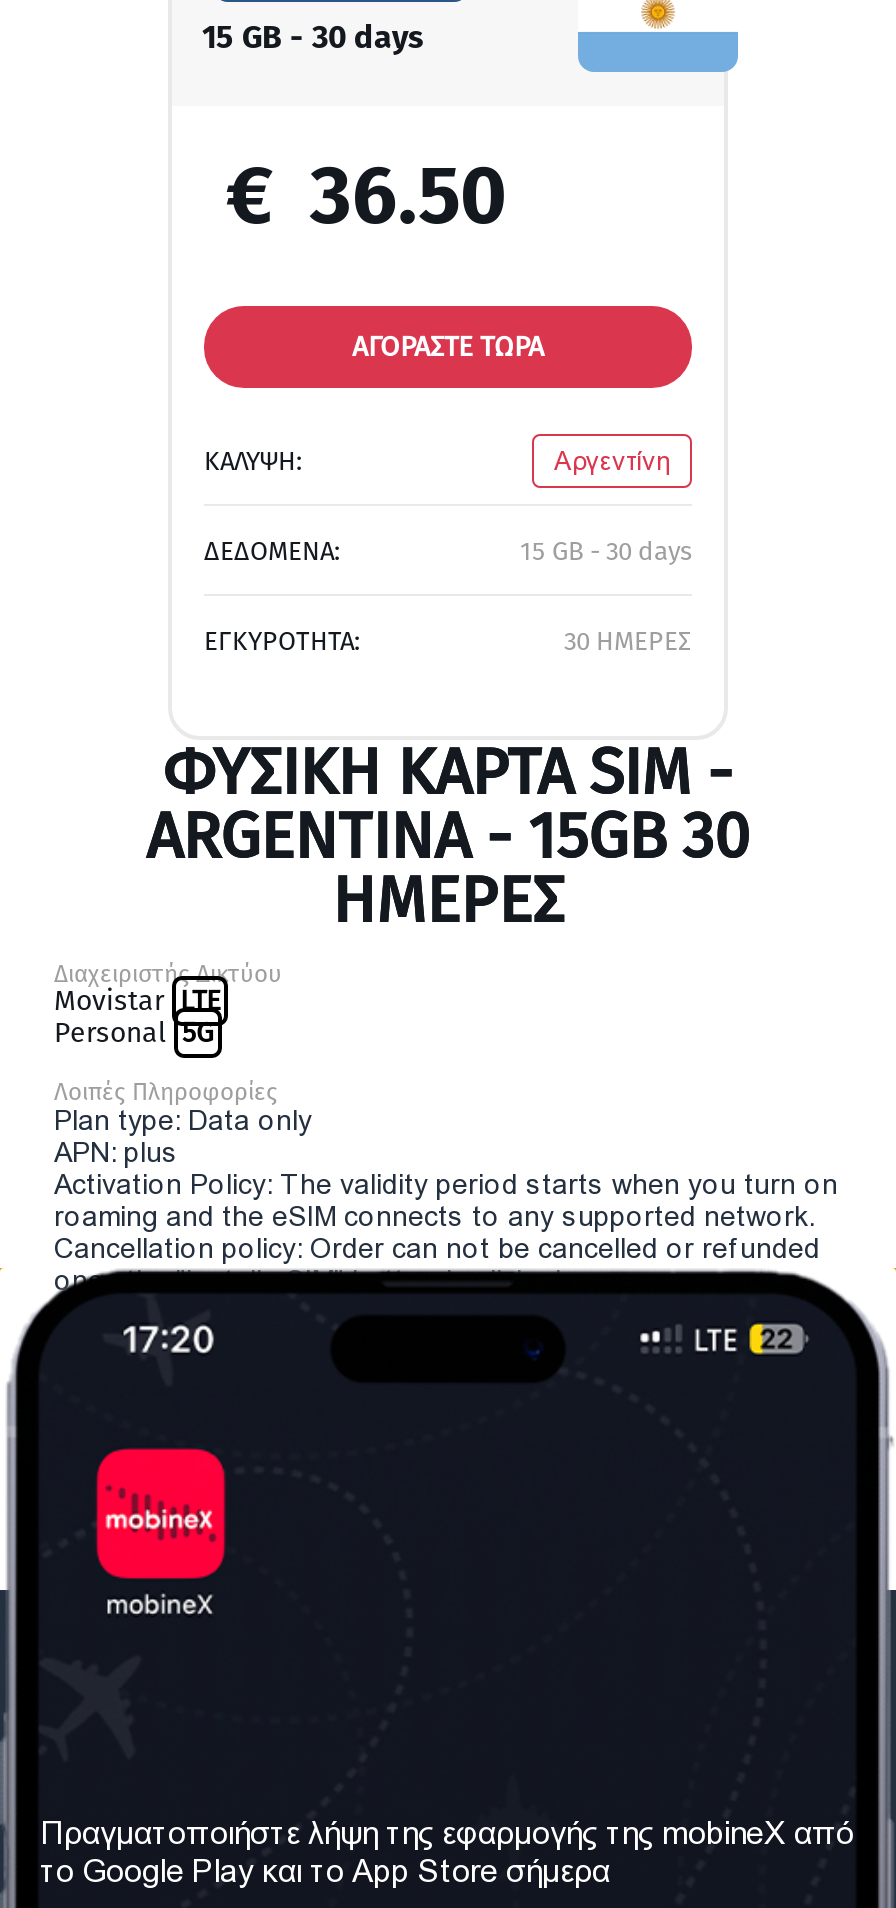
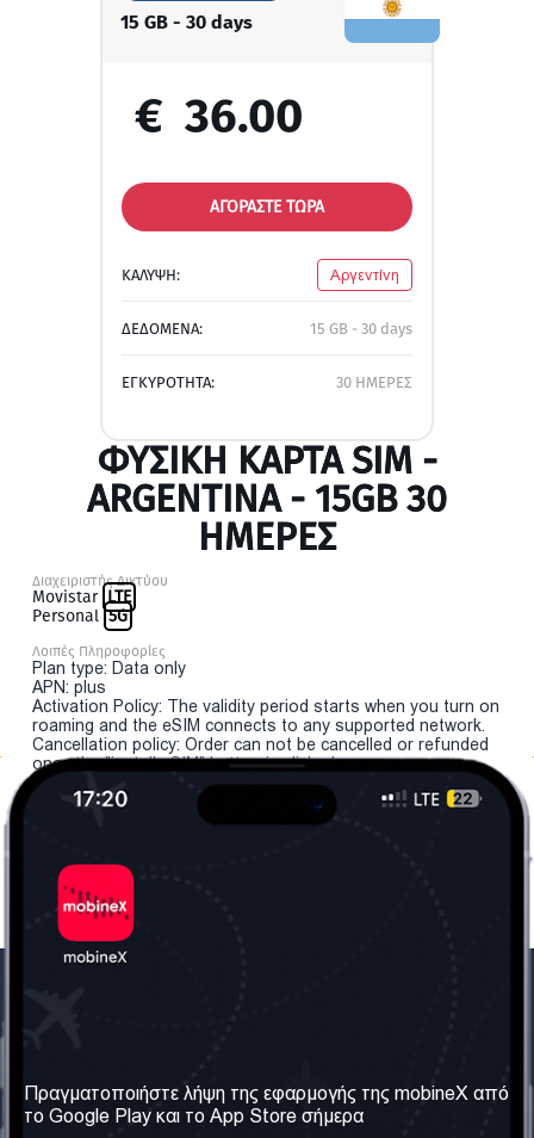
[226,148,506,244] € 36.50 -> [135,88,303,146] € 36.00

